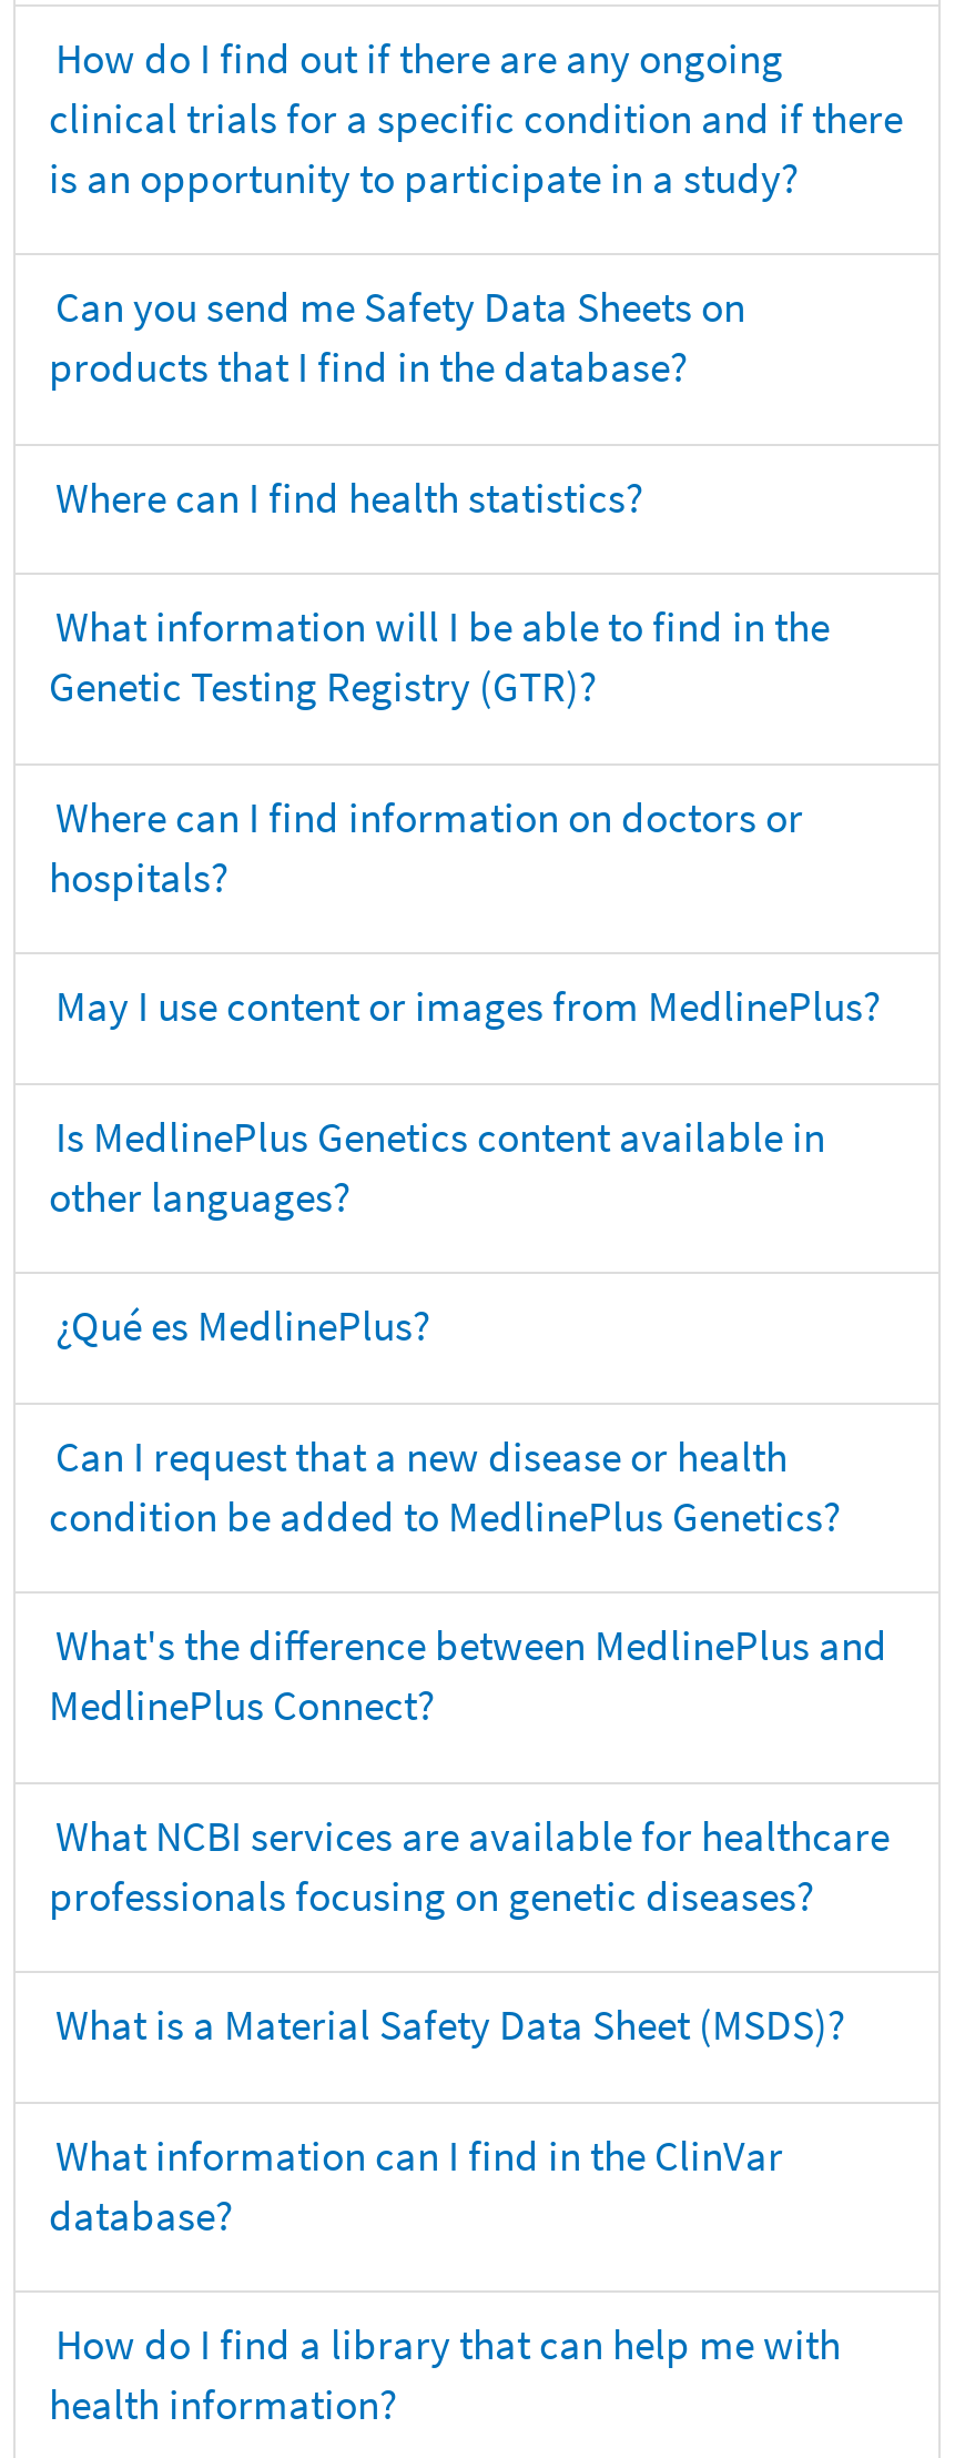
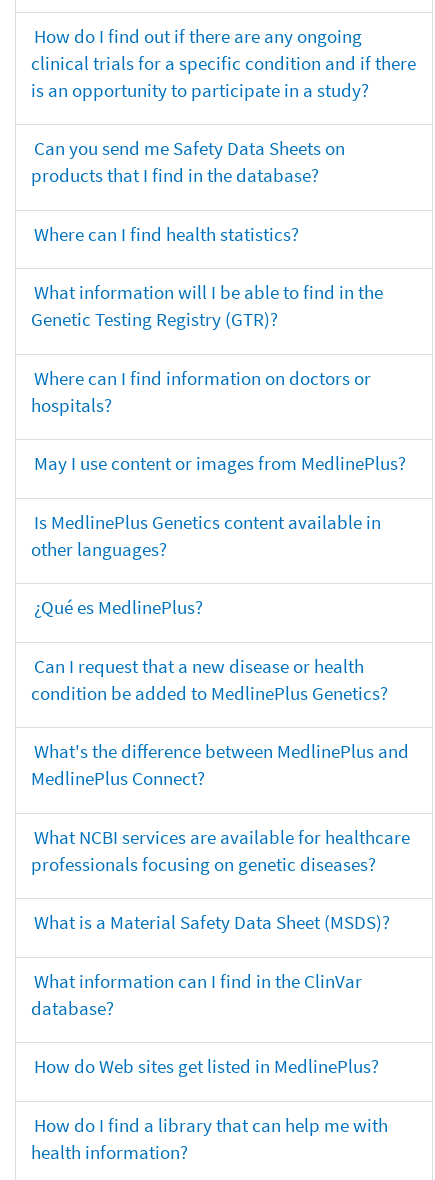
none -> [34,1054,379,1078] How do Web sites get listed in MedlinePlus?

